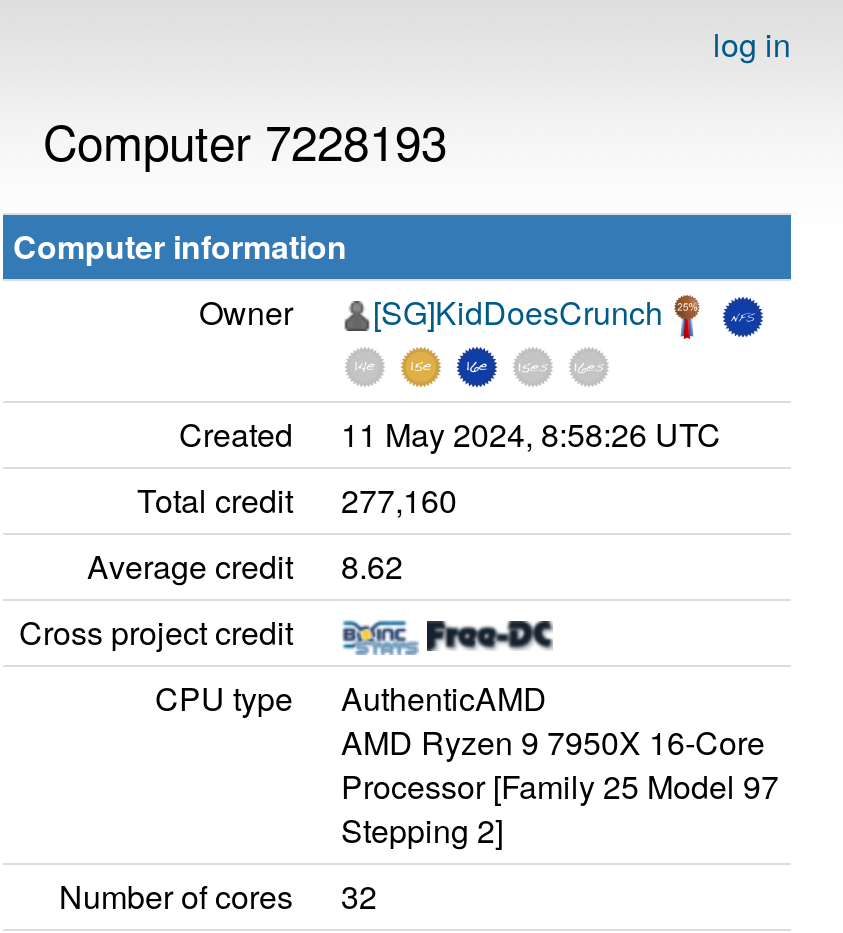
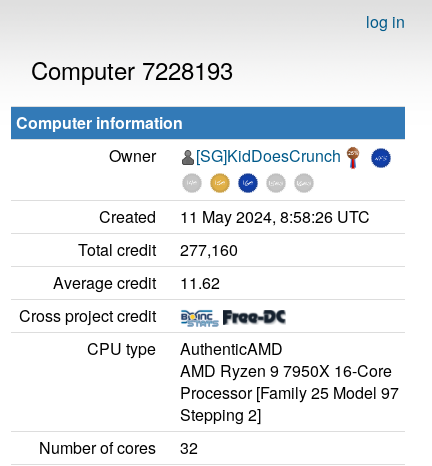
[87,543,403,589] Average credit 8.62 -> [53,271,220,294] Average credit 11.62

